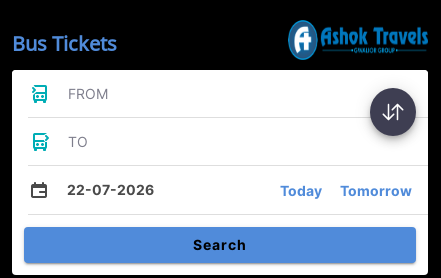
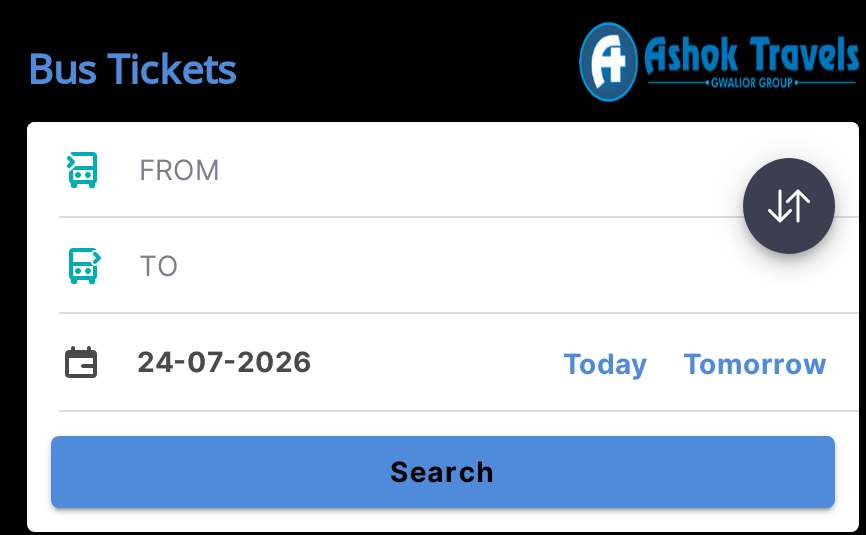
[67,181,154,198] 22-07-2026 -> [137,344,311,378] 24-07-2026

